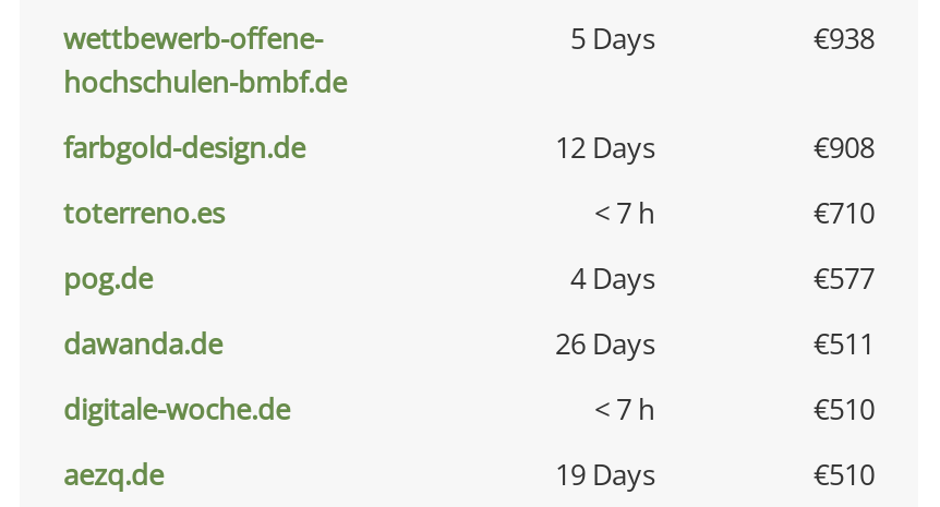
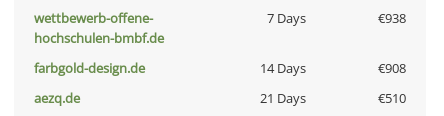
[570,19,655,58] 5 Days -> [266,9,305,27] 7 Days
[555,128,655,167] 12 Days -> [259,59,305,77] 14 Days
[63,193,875,428] toterreno.es | < 7 h | €710 | pog.de | 4 Days | €577 | dawanda.de | 26 Days | €511 | digitale-woche.de | < 7 h | €510 -> none
[555,455,655,494] 19 Days -> [259,89,305,107] 21 Days

